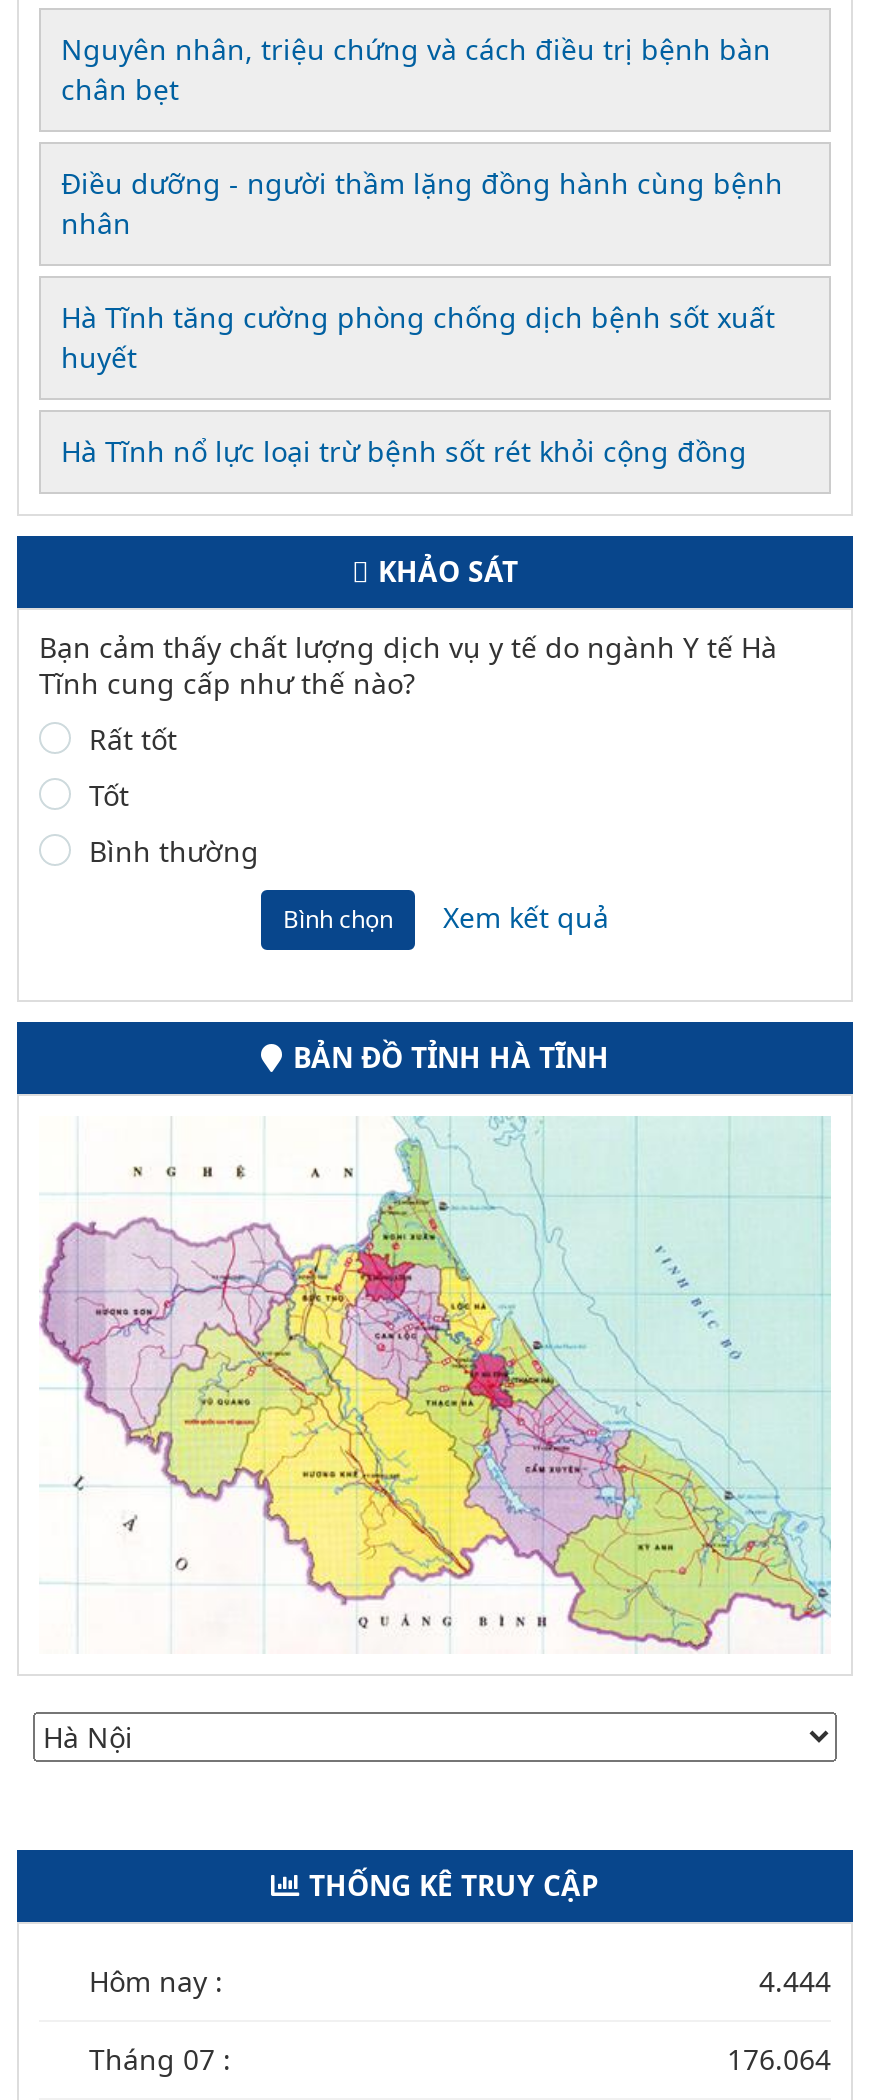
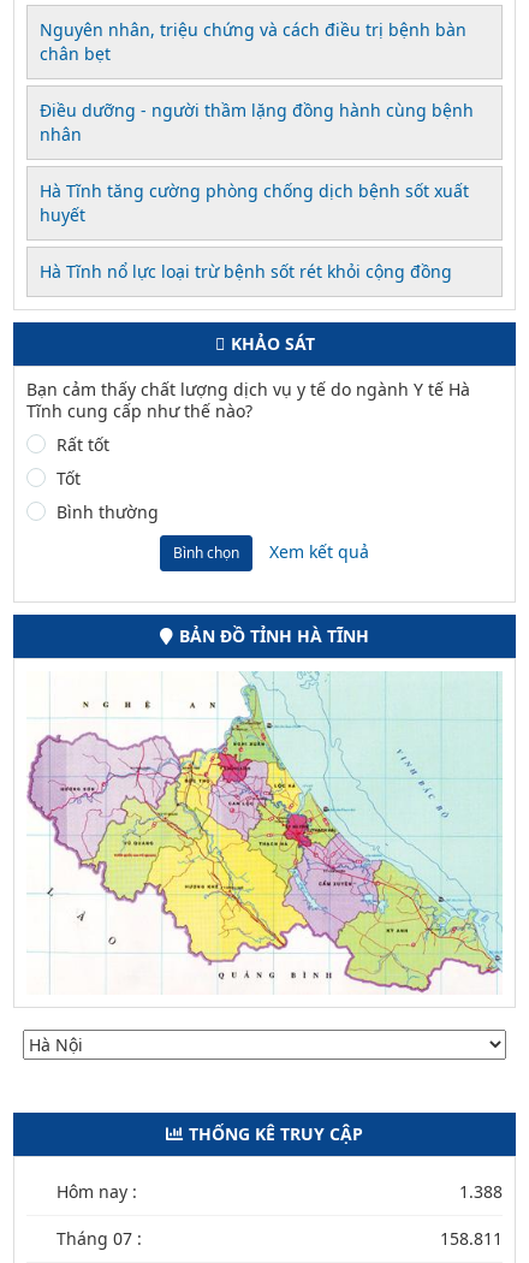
[759,1962,831,2000] 4.444 -> [459,1180,503,1203] 1.388
[727,2040,831,2078] 176.064 -> [440,1227,503,1250] 158.811

